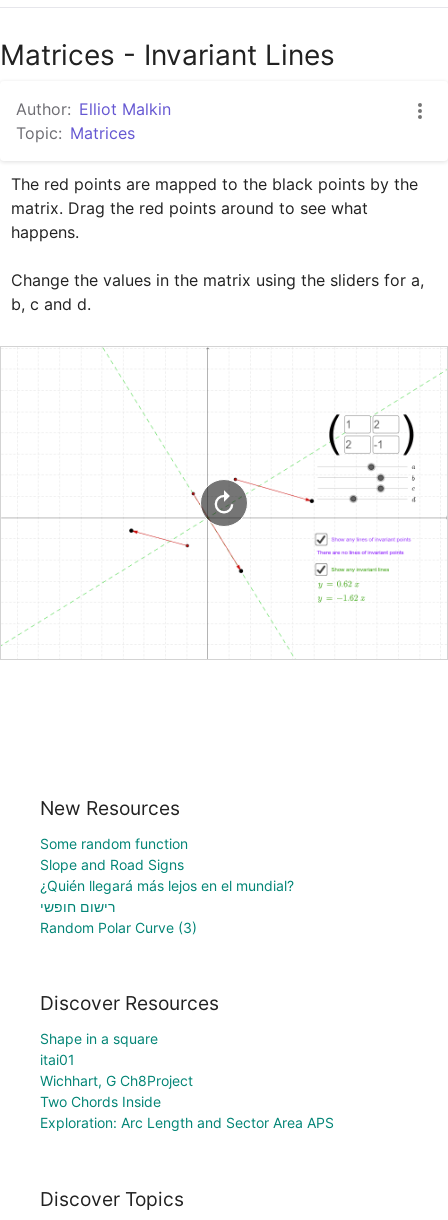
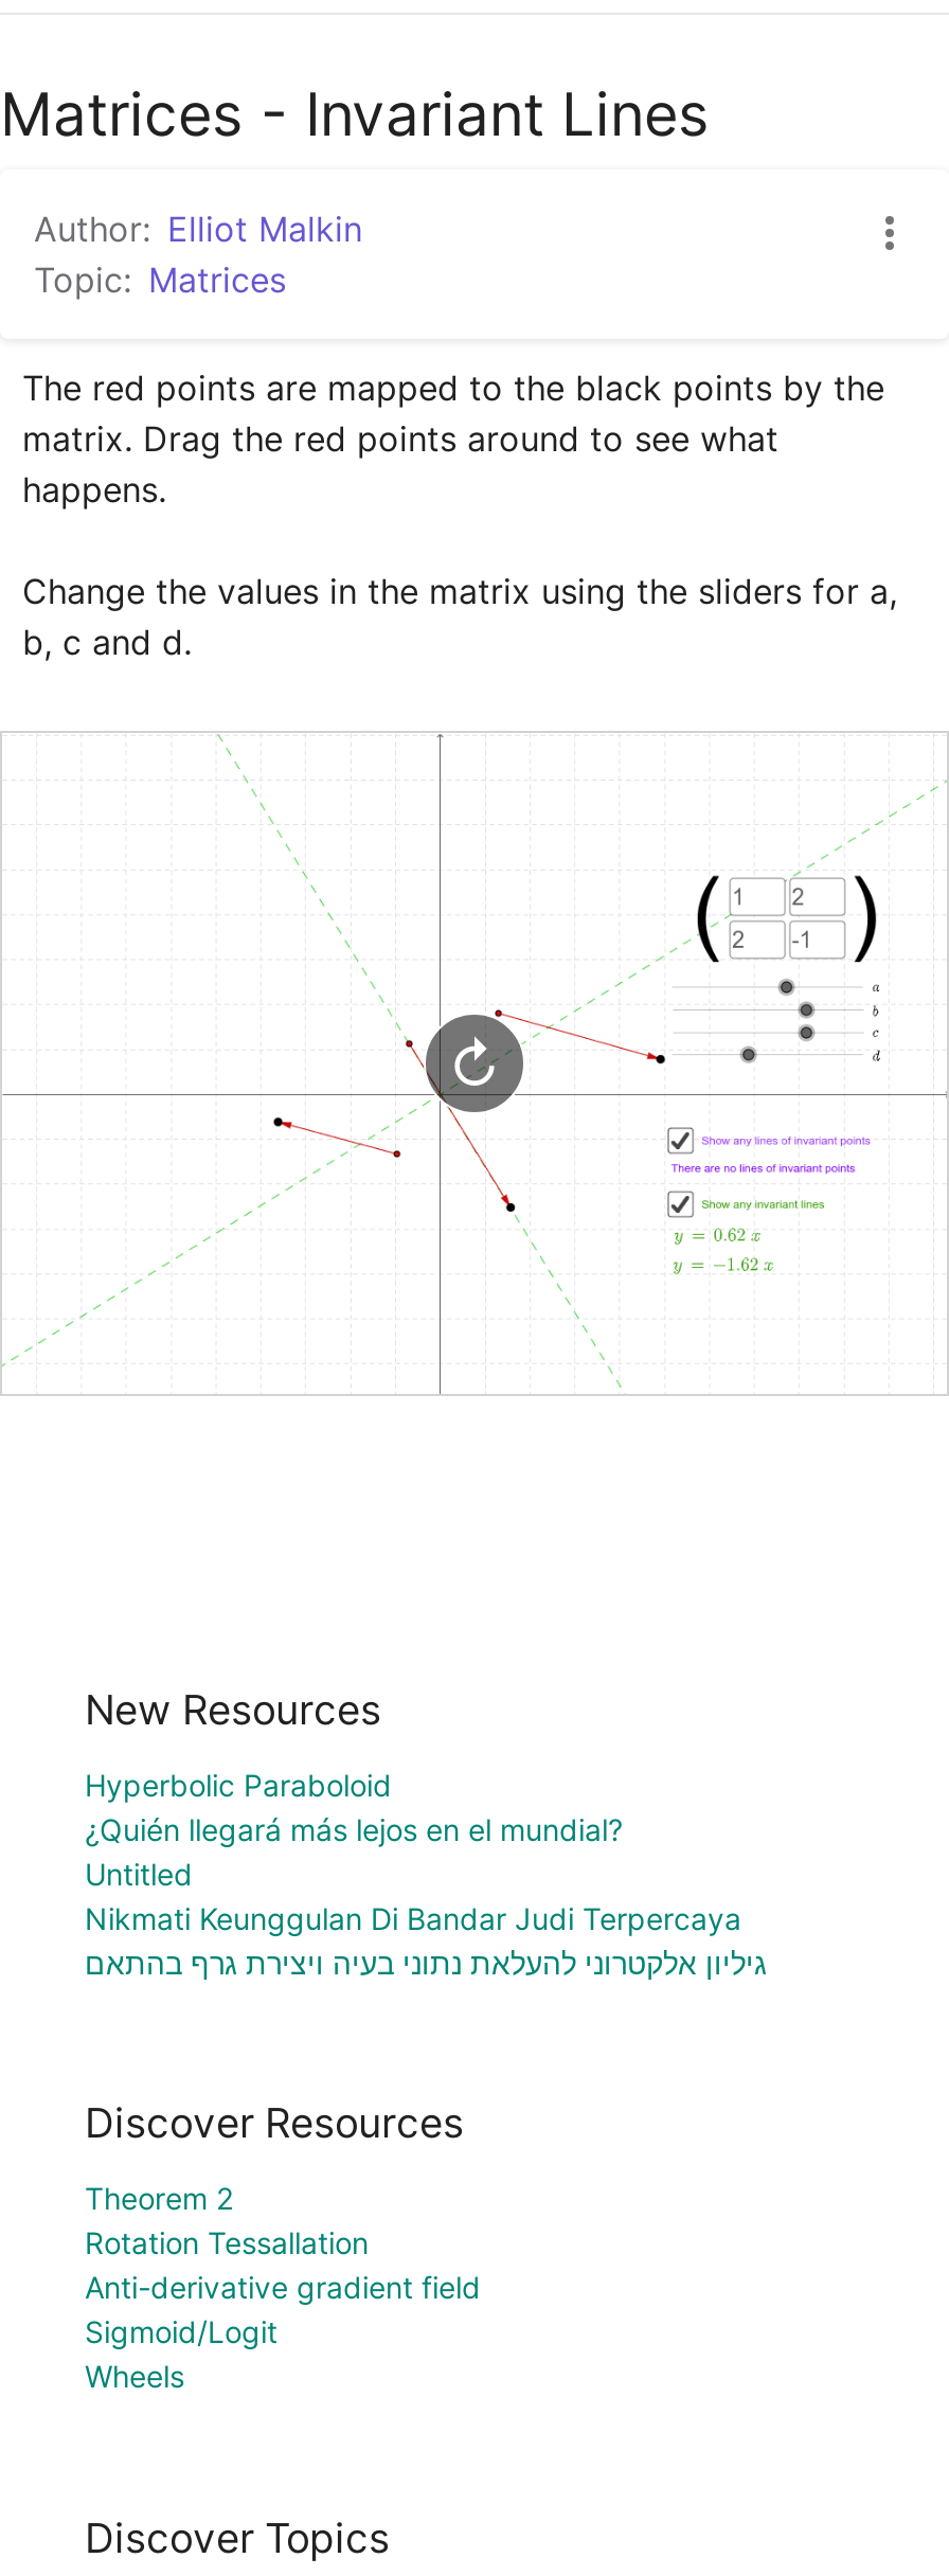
[40,835,188,873] Some random function | Slope and Road Signs -> [85,1766,392,1802] Hyperbolic Paraboloid
moved [40,877,294,894] -> [85,1811,623,1847]: ¿Quién llegará más lejos en el mundial?
[40,898,197,936] רישום חופשי | Random Polar Curve (3) -> [85,1855,767,1980] Untitled | Nikmati Keunggulan Di Bandar Judi Terpercaya | גיליון אלקטרוני להעלאת נתוני בעיה ויצירת גרף בהתאם
[40,1030,334,1131] Shape in a square | itai01 | Wichhart, G Ch8Project | Two Chords Inside | Exploration: Arc Length and Sector Area APS -> [85,2181,481,2395] Theorem 2 | Rotation Tessallation | Anti-derivative gradient field | Sigmoid/Logit | Wheels

